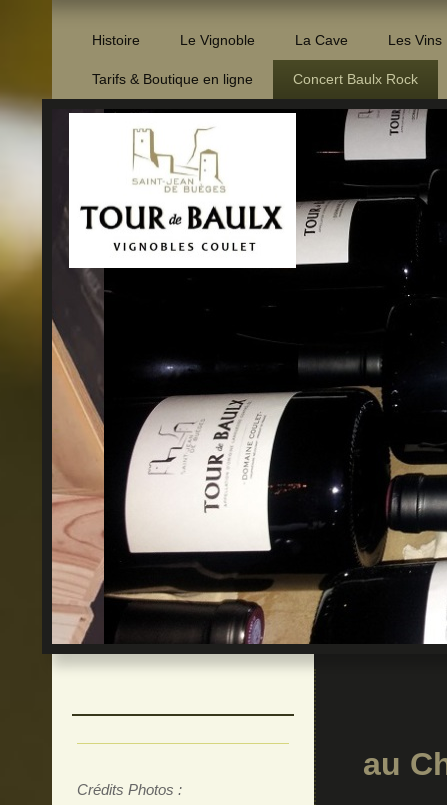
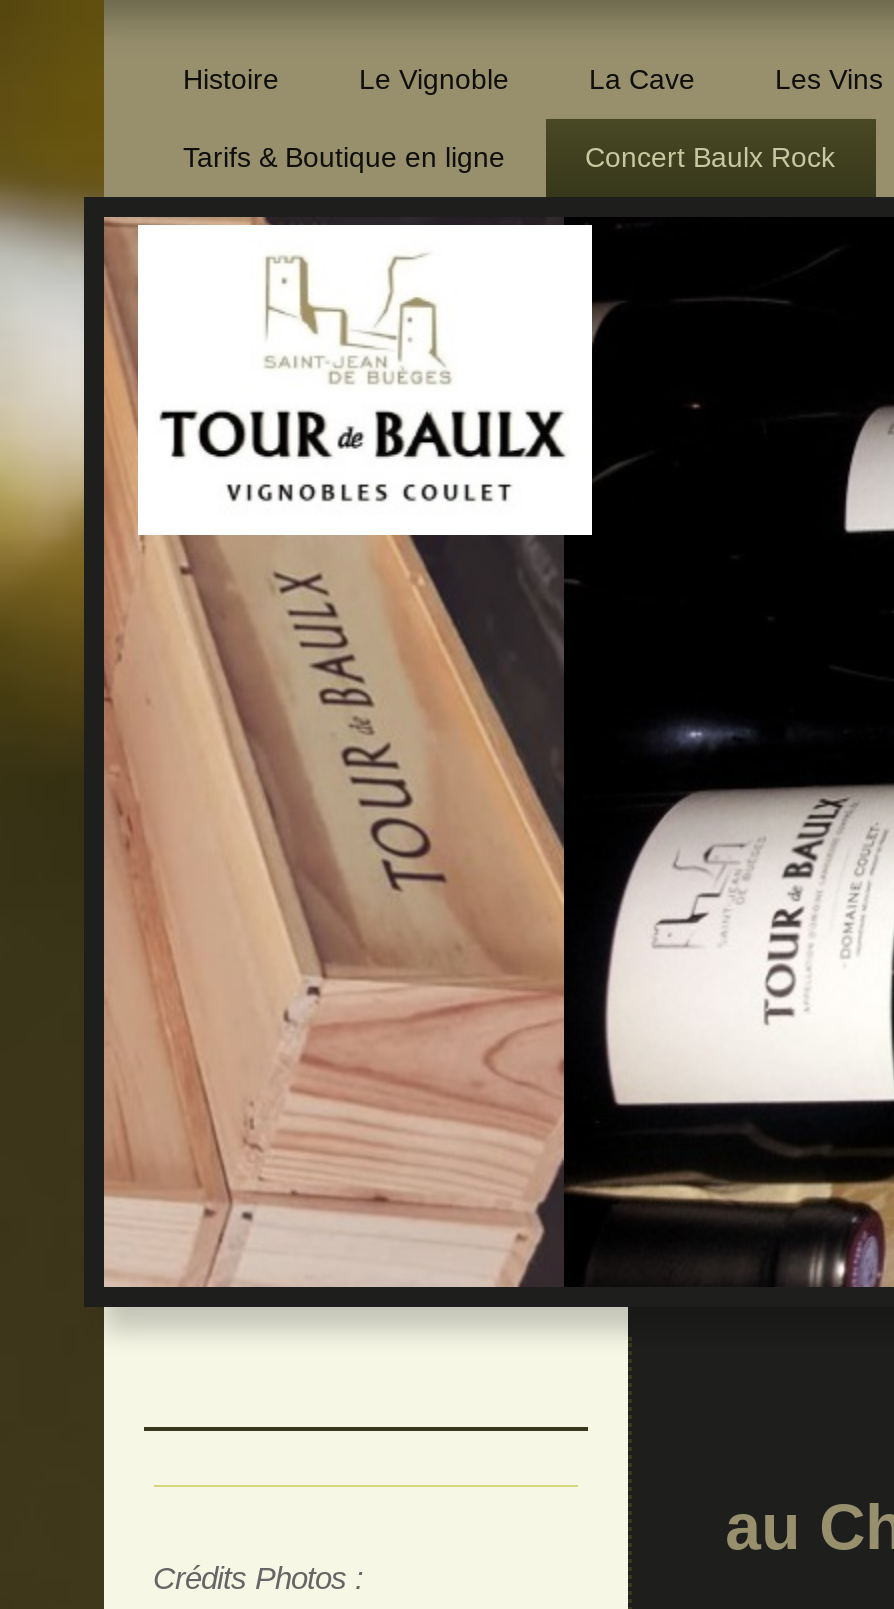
[52,108,444,645] [image] -> [102,215,888,1289] [image]

